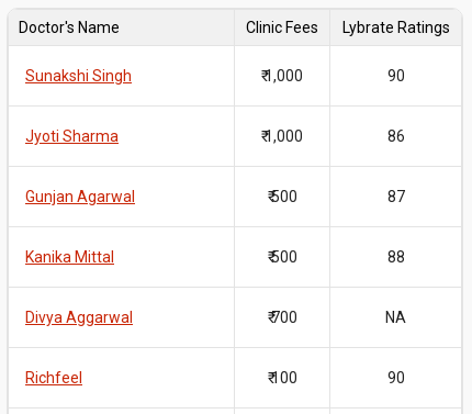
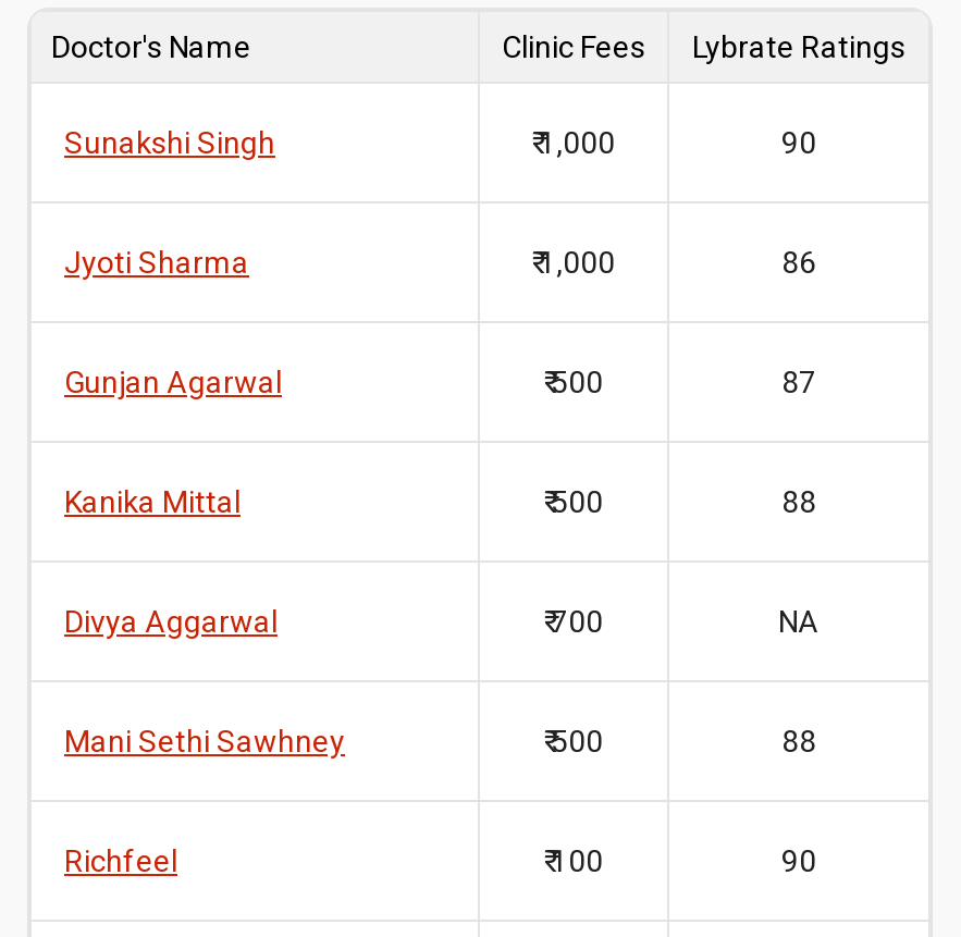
none -> [64,724,816,759] Mani Sethi Sawhney | ₹ 500 | 88

